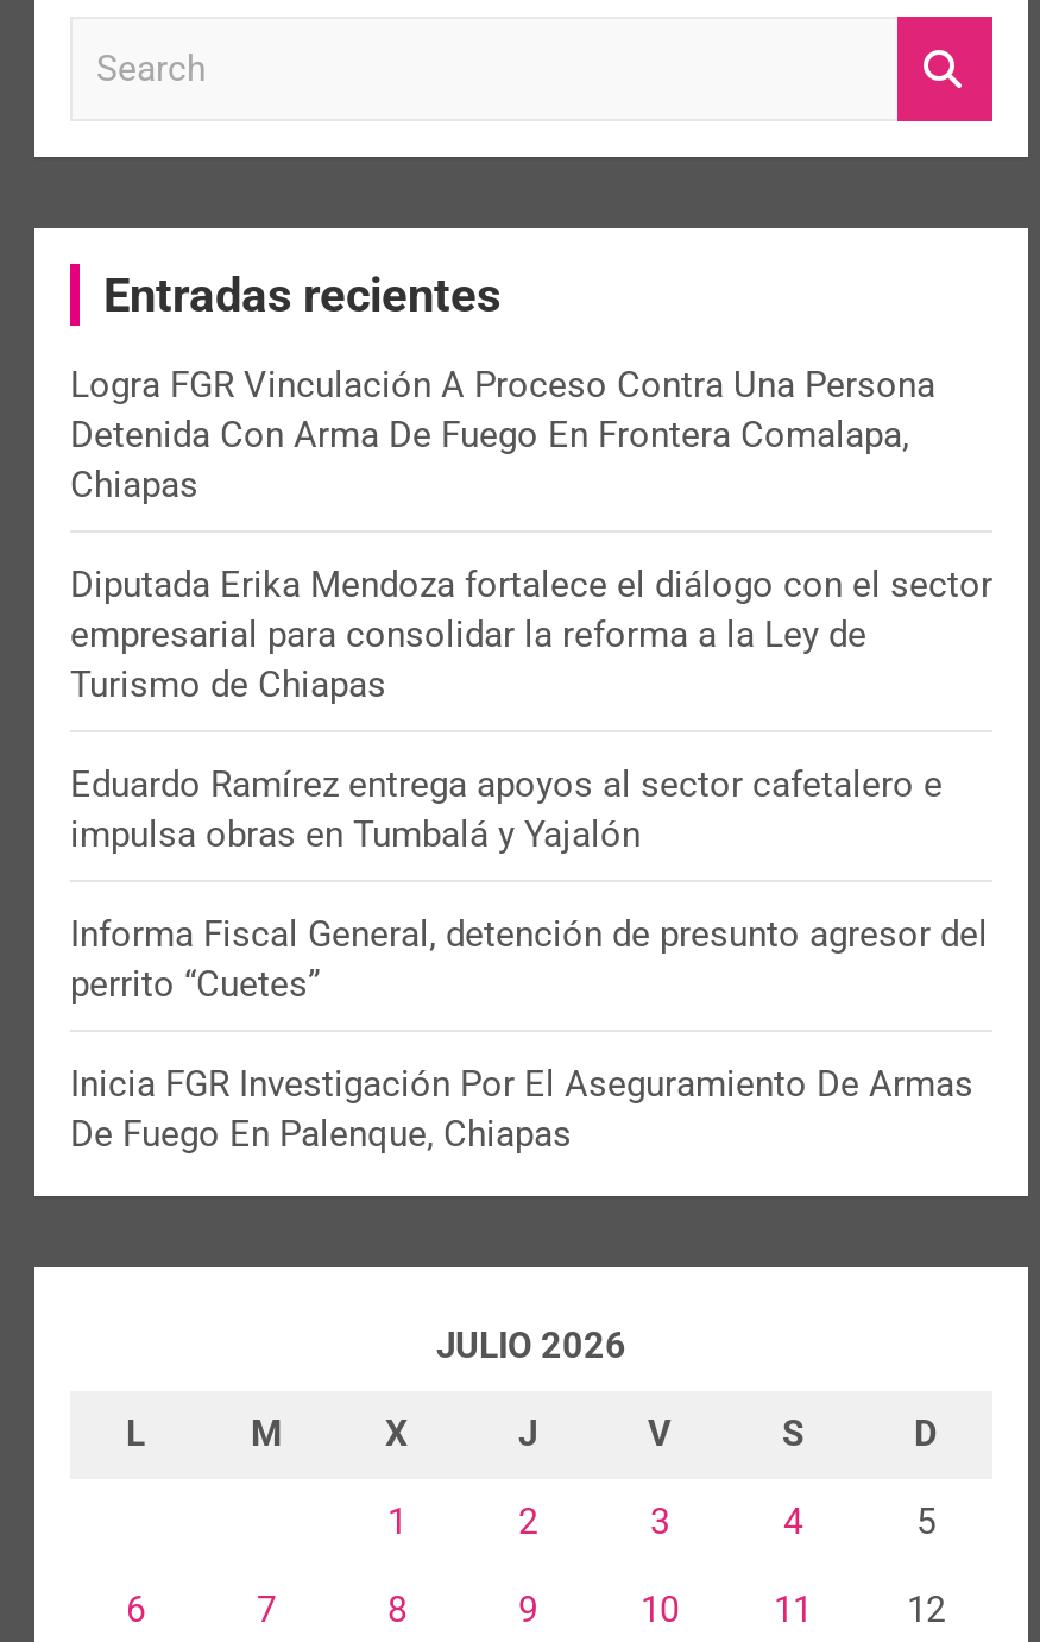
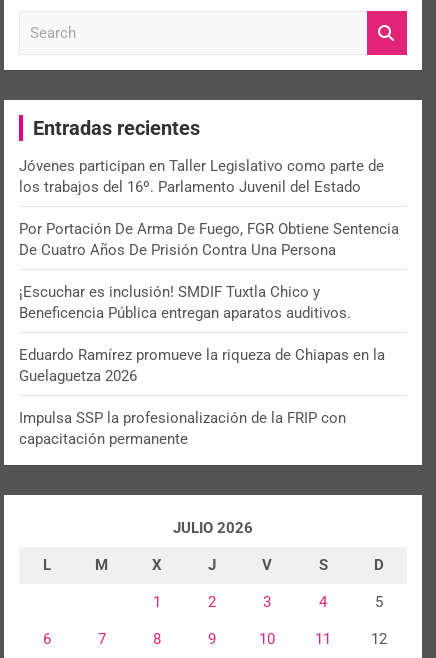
[70,364,935,506] Logra FGR Vinculación A Proceso Contra Una Persona | Detenida Con Arma De Fuego En Frontera Comalapa, | Chiapas -> [19,157,384,196] Jóvenes participan en Taller Legislativo como parte de | los trabajos del 16º. Parlamento Juvenil del Estado
[70,563,992,706] Diputada Erika Mendoza fortalece el diálogo con el sector | empresarial para consolidar la reforma a la Ley de | Turismo de Chiapas -> [19,220,399,259] Por Portación De Arma De Fuego, FGR Obtiene Sentencia | De Cuatro Años De Prisión Contra Una Persona
[70,763,943,856] Eduardo Ramírez entrega apoyos al sector cafetalero e | impulsa obras en Tumbalá y Yajalón -> [19,283,351,322] ¡Escuchar es inclusión! SMDIF Tuxtla Chico y | Beneficencia Pública entregan aparatos auditivos.
[70,913,988,1006] Informa Fiscal General, detención de presunto agresor del | perrito “Cuetes” -> [19,346,385,385] Eduardo Ramírez promueve la riqueza de Chiapas en la | Guelaguetza 2026
[70,1063,973,1155] Inicia FGR Investigación Por El Aseguramiento De Armas | De Fuego En Palenque, Chiapas -> [19,409,346,448] Impulsa SSP la profesionalización de la FRIP con | capacitación permanente

